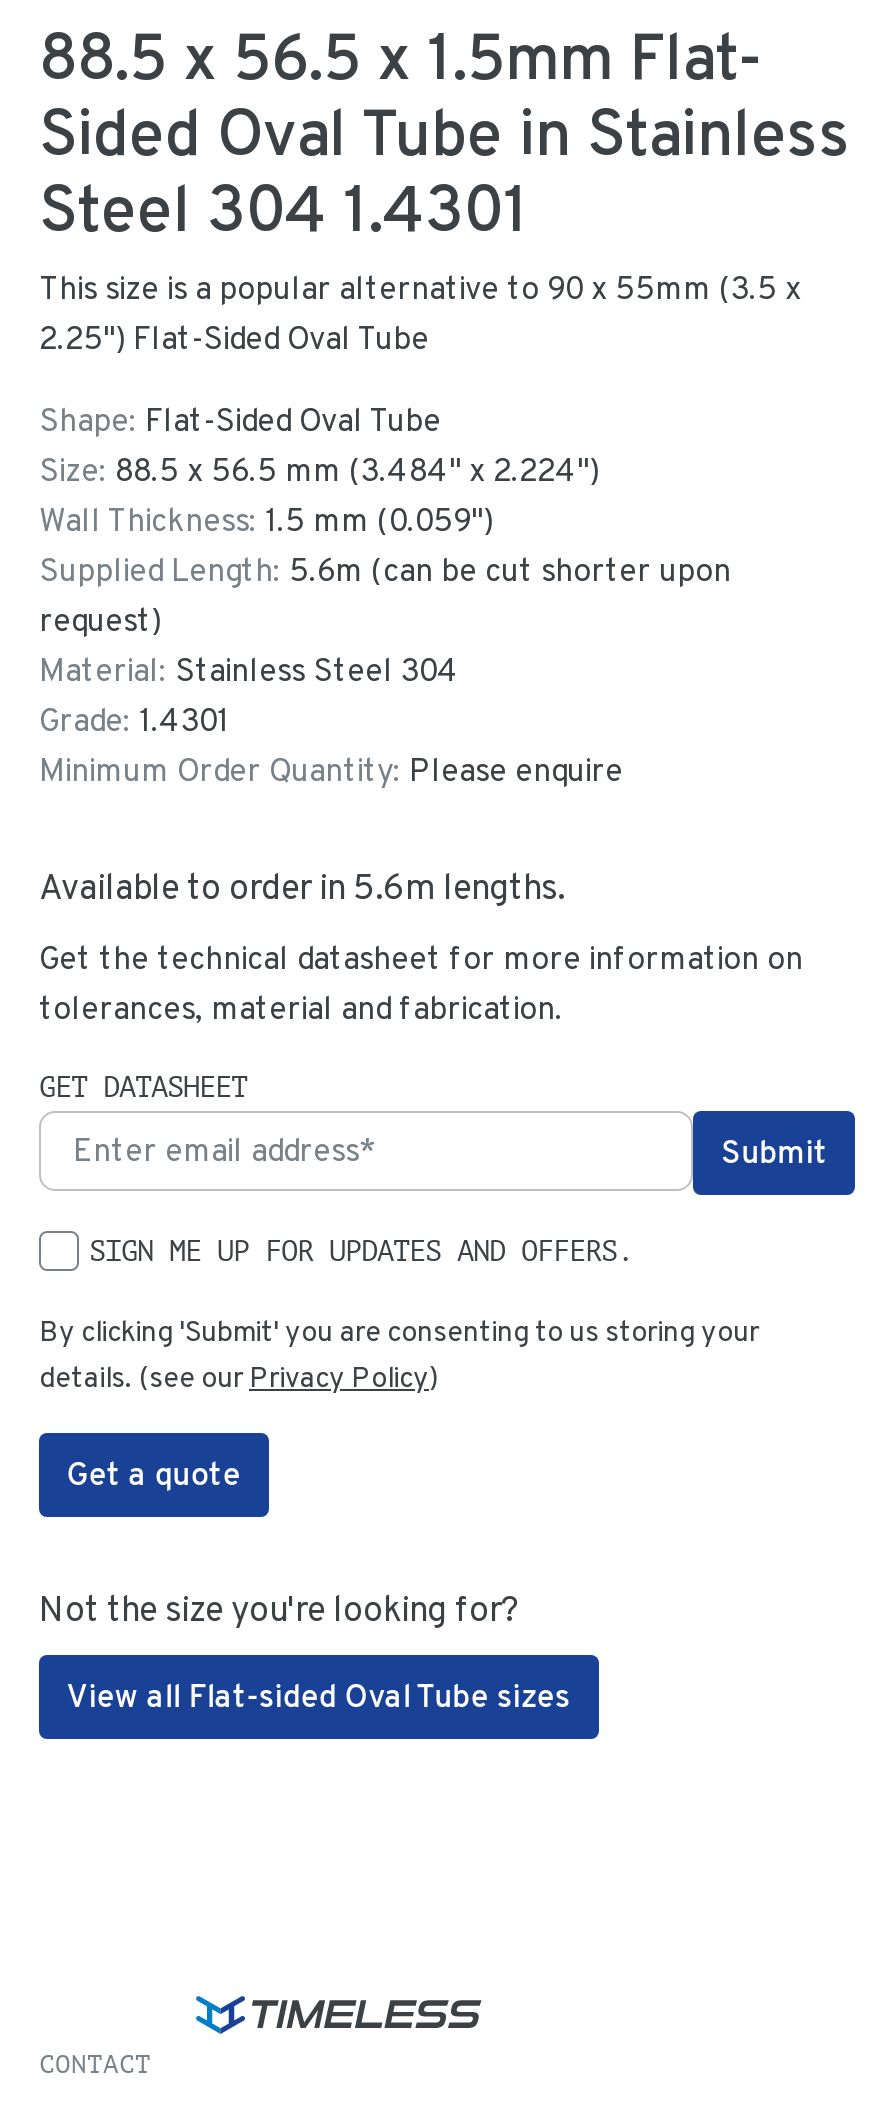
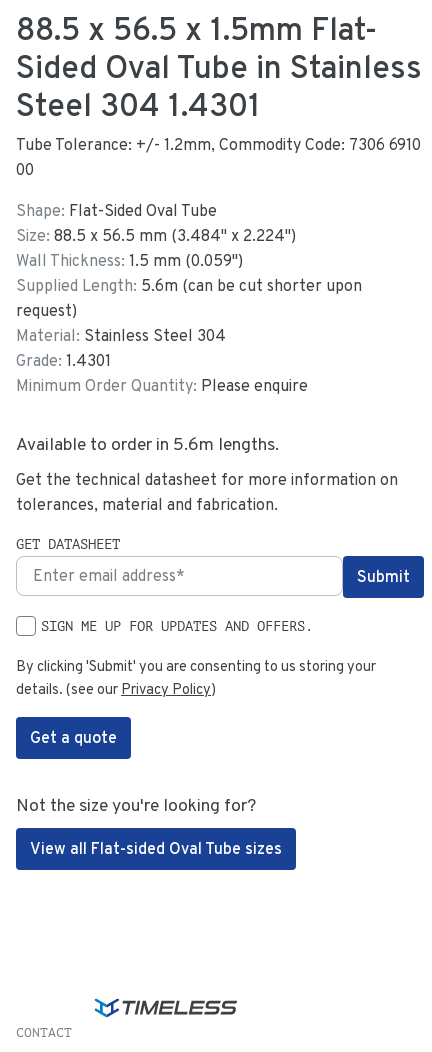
[39,267,801,359] This size is a popular alternative to 90 x 55mm (3.5 x | 2.25") Flat-Sided Oval Tube -> [16,134,421,180] Tube Tolerance: +/- 1.2mm, Commodity Code: 7306 6910 | 00

